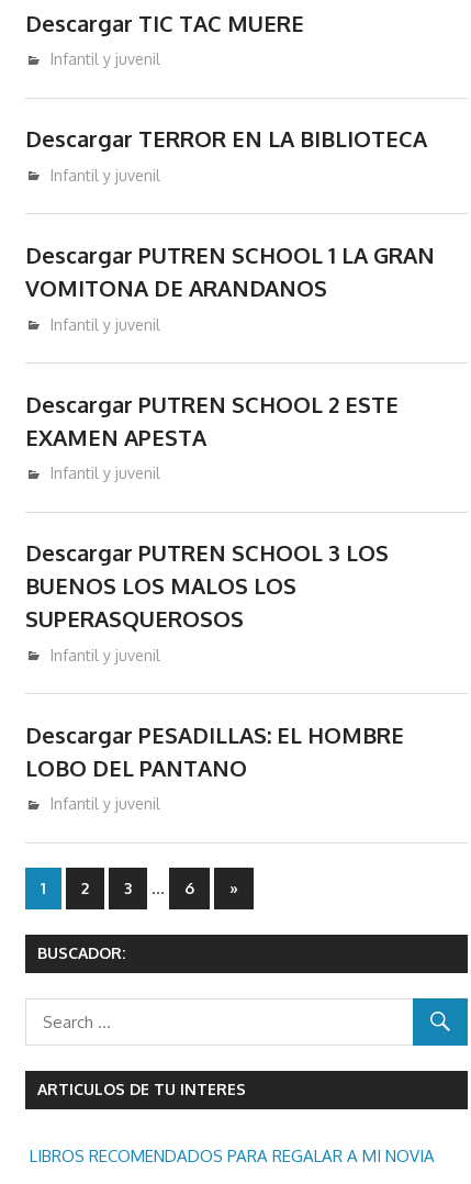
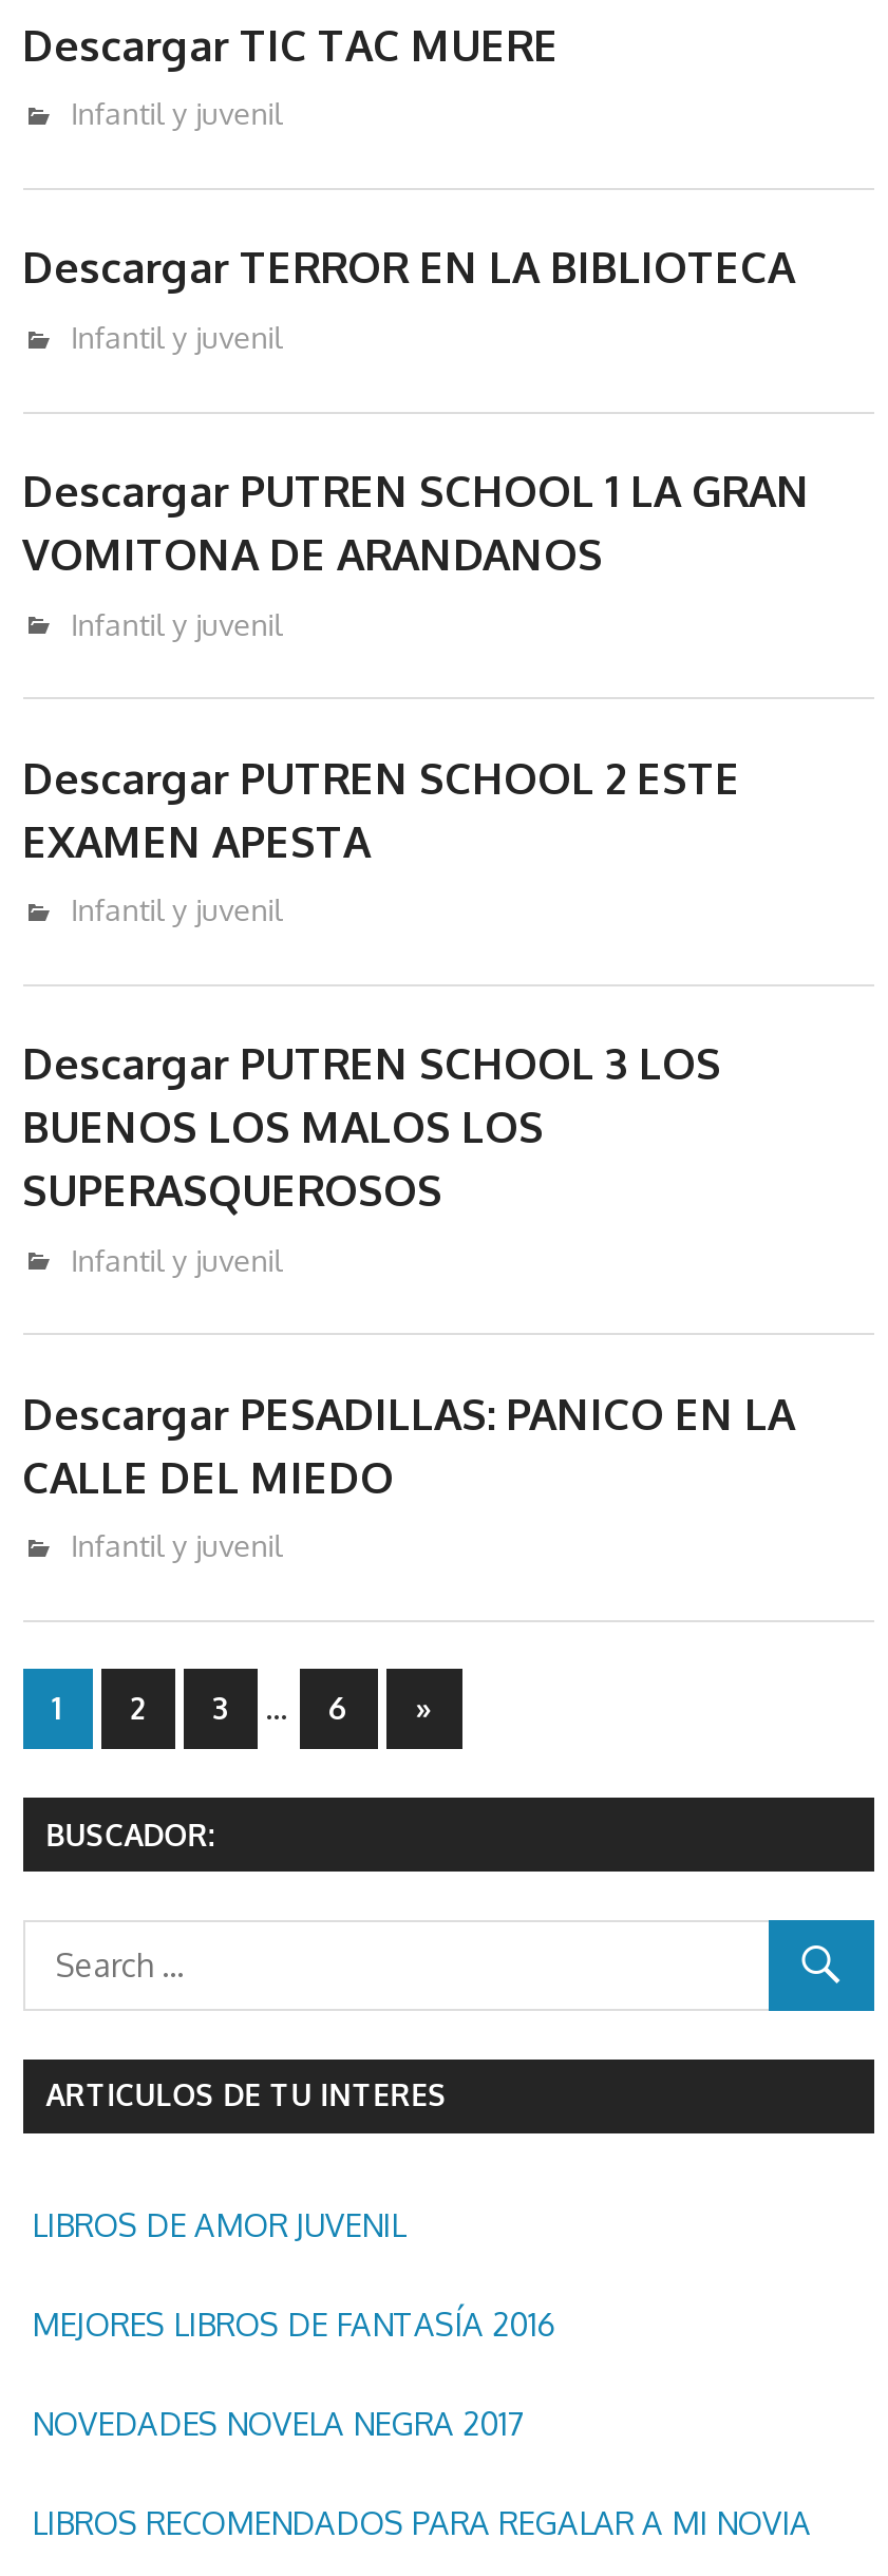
[25,720,403,782] Descargar PESADILLAS: EL HOMBRE | LOBO DEL PANTANO -> [22,1385,795,1503] Descargar PESADILLAS: PANICO EN LA | CALLE DEL MIEDO
none -> [32,2204,555,2443] LIBROS DE AMOR JUVENIL | MEJORES LIBROS DE FANTASÍA 2016 | NOVEDADES NOVELA NEGRA 2017

